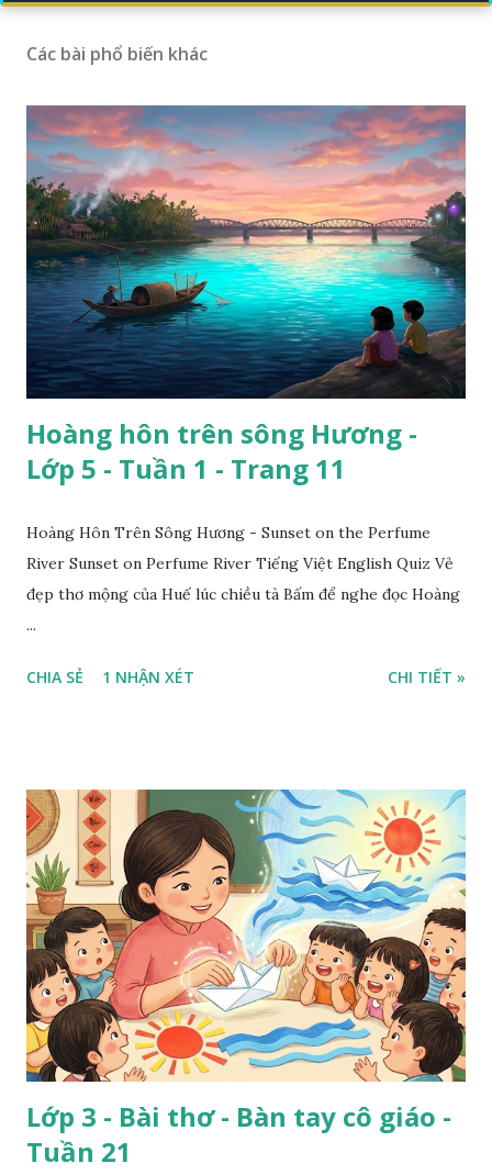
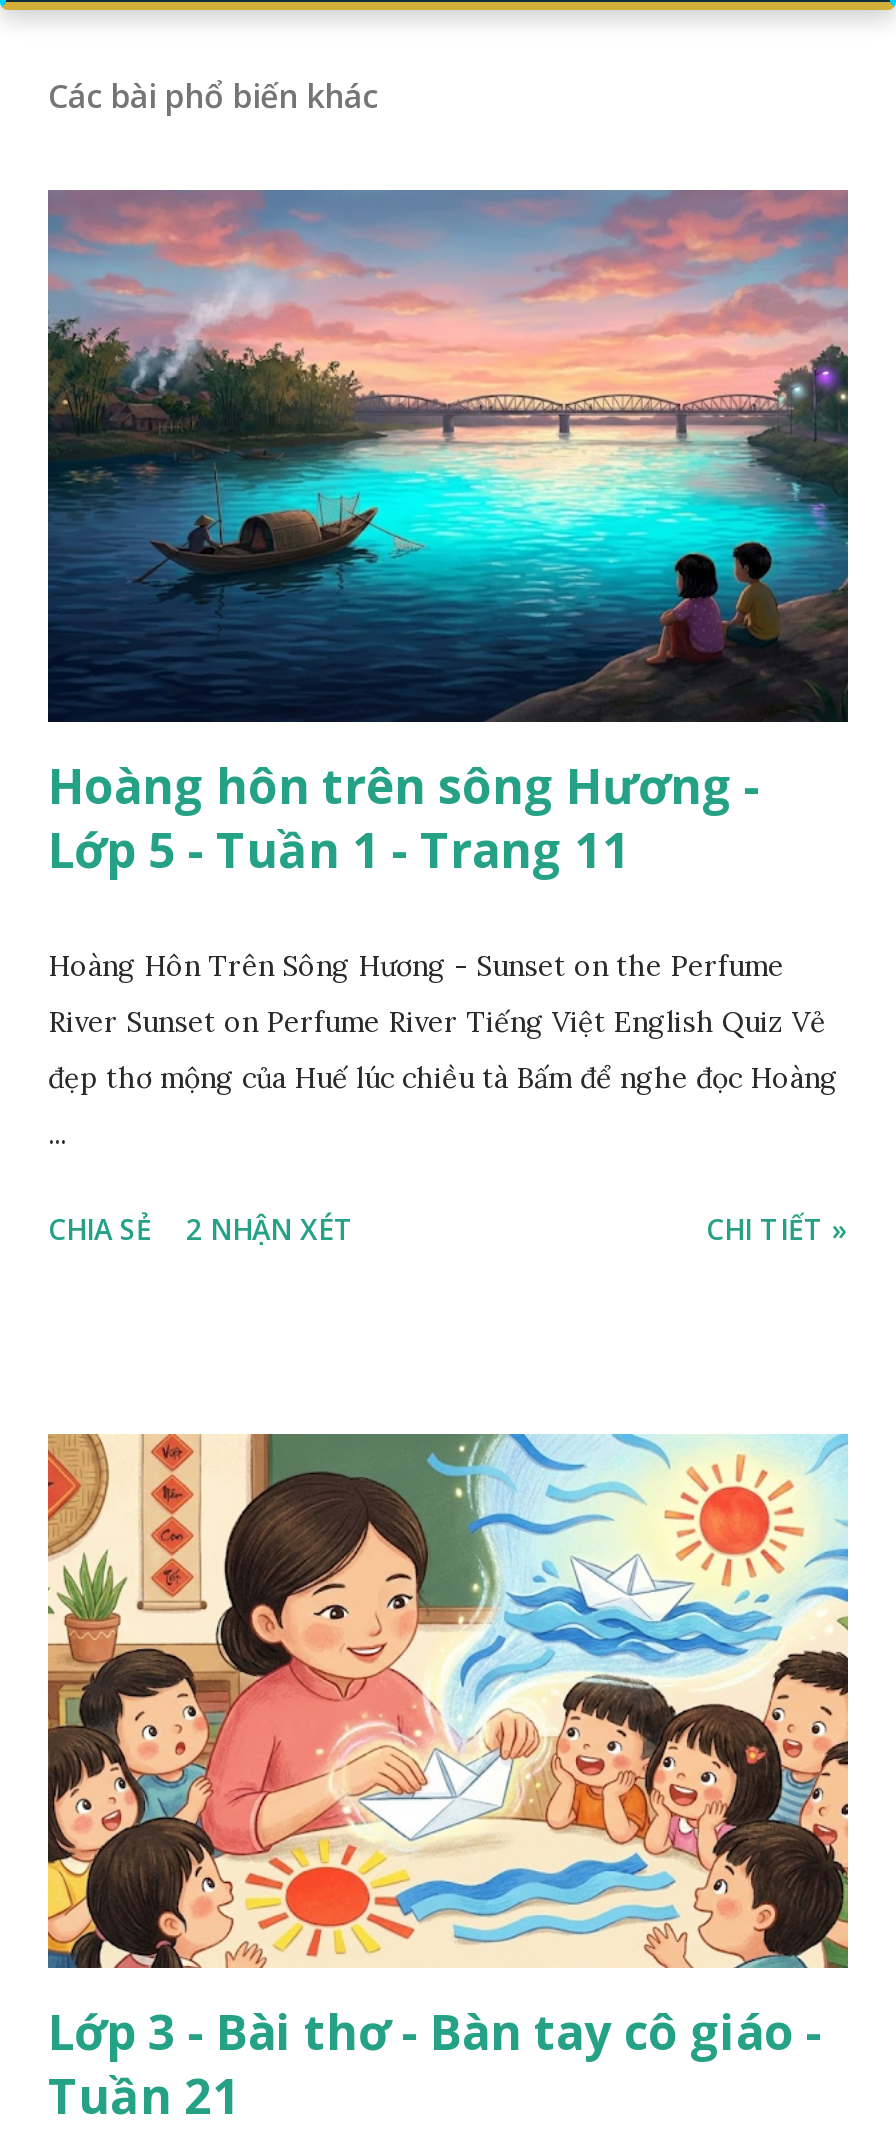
[26,666,194,687] CHIA SẺ 1 NHẬN XÉT -> [48,1210,354,1248] CHIA SẺ 2 NHẬN XÉT

